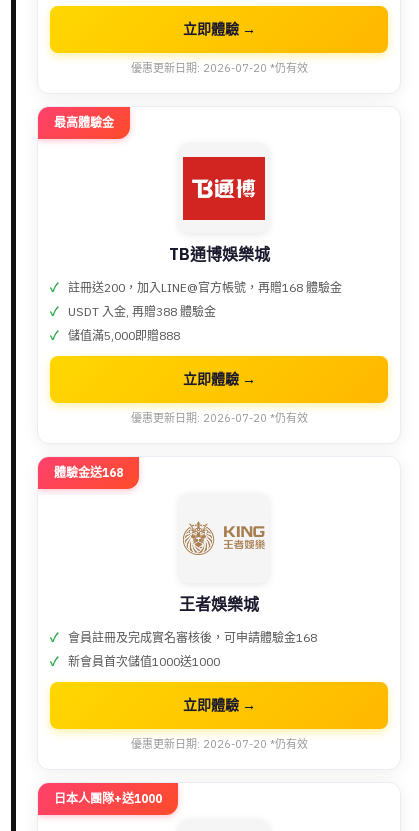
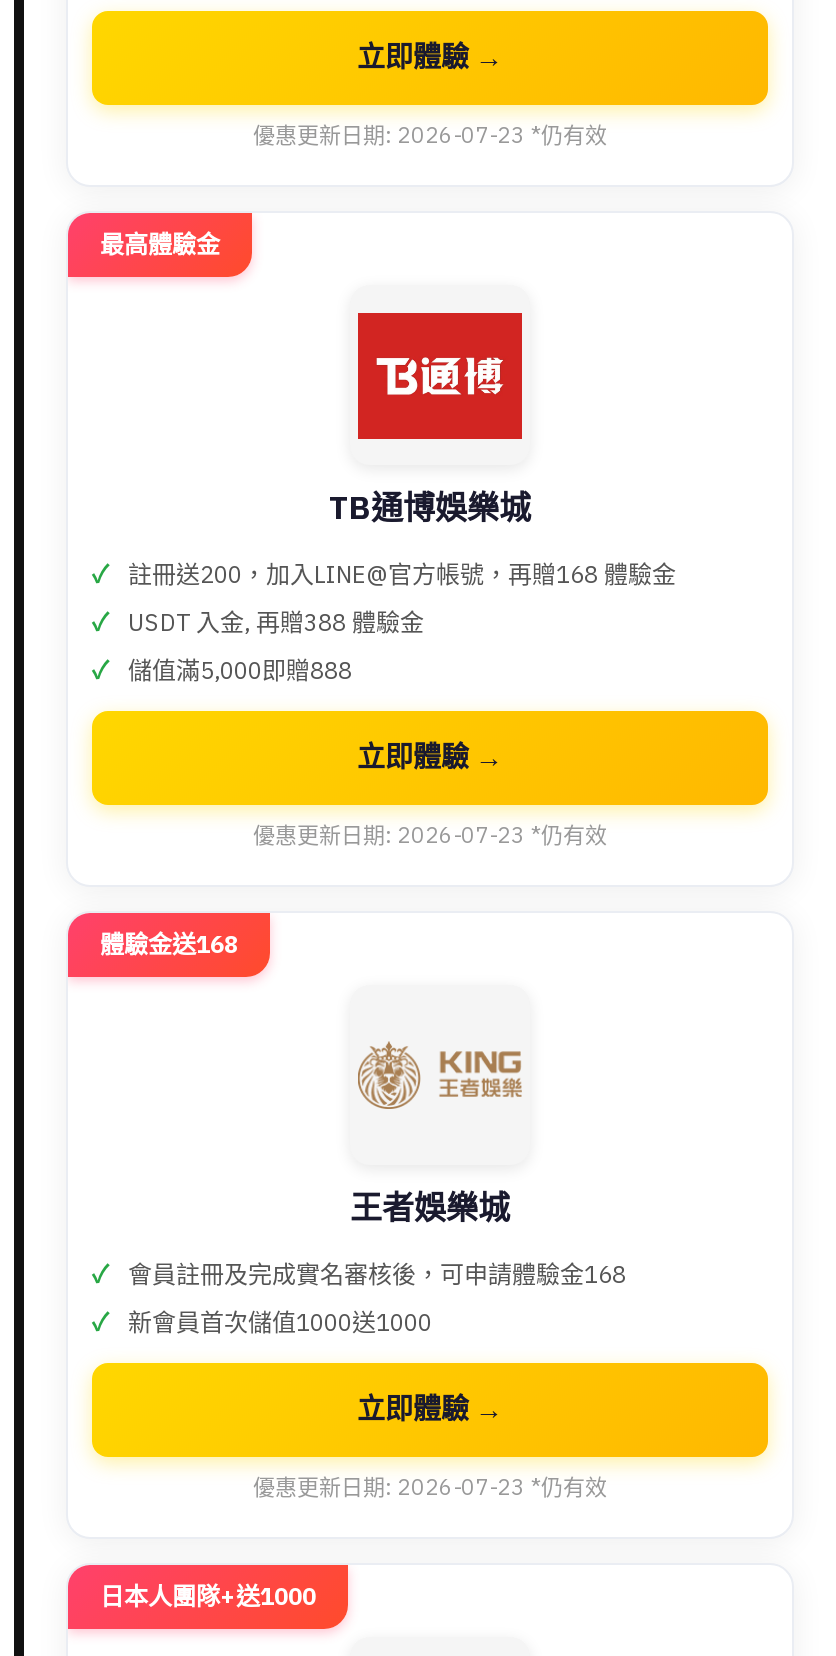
[130,61,307,75] 優惠更新日期: 2026-07-20 *仍有效 -> [253,121,607,149] 優惠更新日期: 2026-07-23 *仍有效
[130,411,307,425] 優惠更新日期: 2026-07-20 *仍有效 -> [253,821,607,849] 優惠更新日期: 2026-07-23 *仍有效
[130,737,307,751] 優惠更新日期: 2026-07-20 *仍有效 -> [253,1473,607,1501] 優惠更新日期: 2026-07-23 *仍有效

